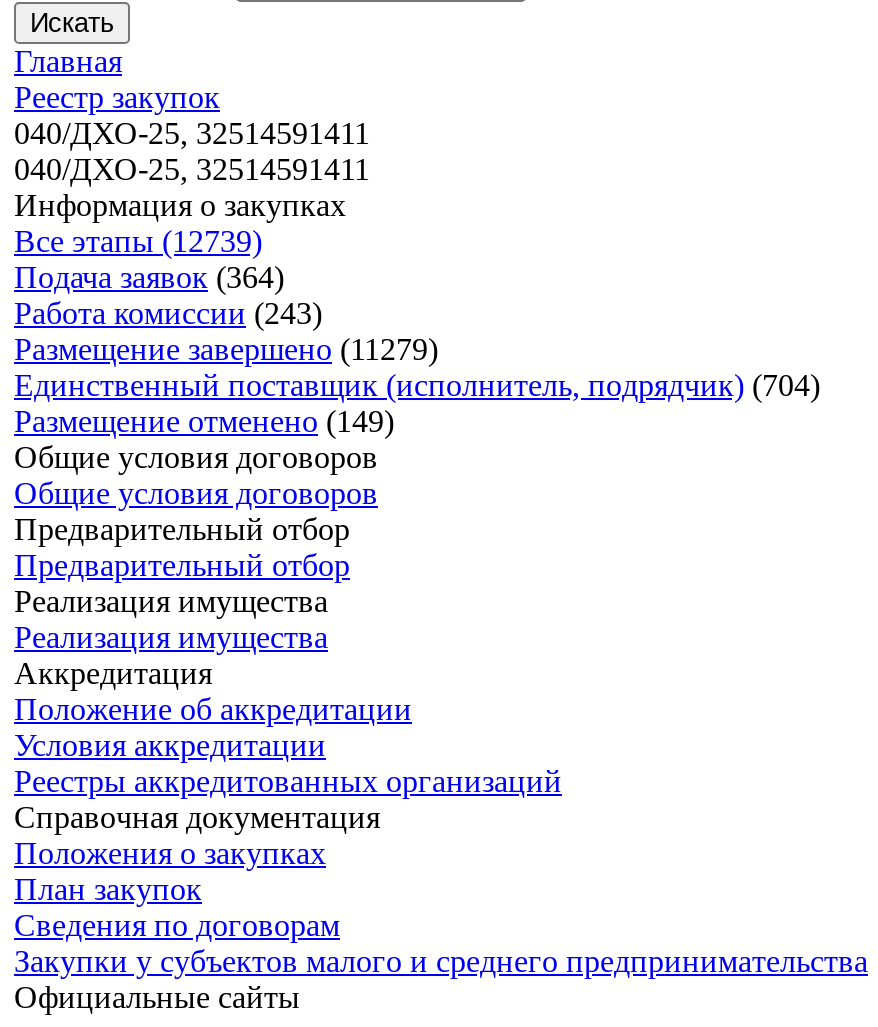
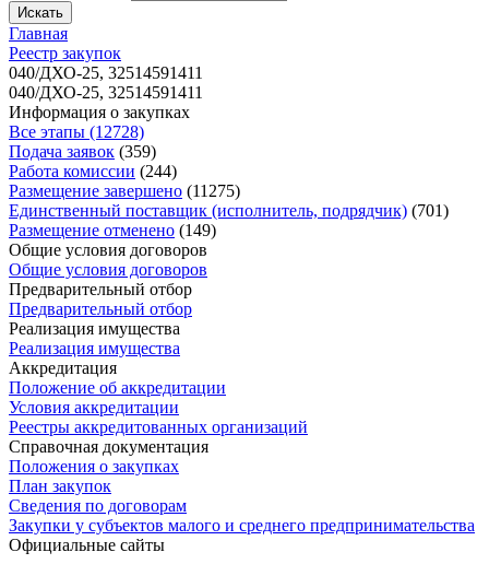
[14,224,262,258] Все этапы (12739) -> [9,122,144,141] Все этапы (12728)
[14,260,284,294] Подача заявок (364) -> [9,142,156,161] Подача заявок (359)
[14,296,322,330] Работа комиссии (243) -> [9,162,177,180] Работа комиссии (244)
[14,332,438,366] Размещение завершено (11279) -> [9,181,240,200] Размещение завершено (11275)
[14,368,820,402] Единственный поставщик (исполнитель, подрядчик) (704) -> [9,201,449,220] Единственный поставщик (исполнитель, подрядчик) (701)

